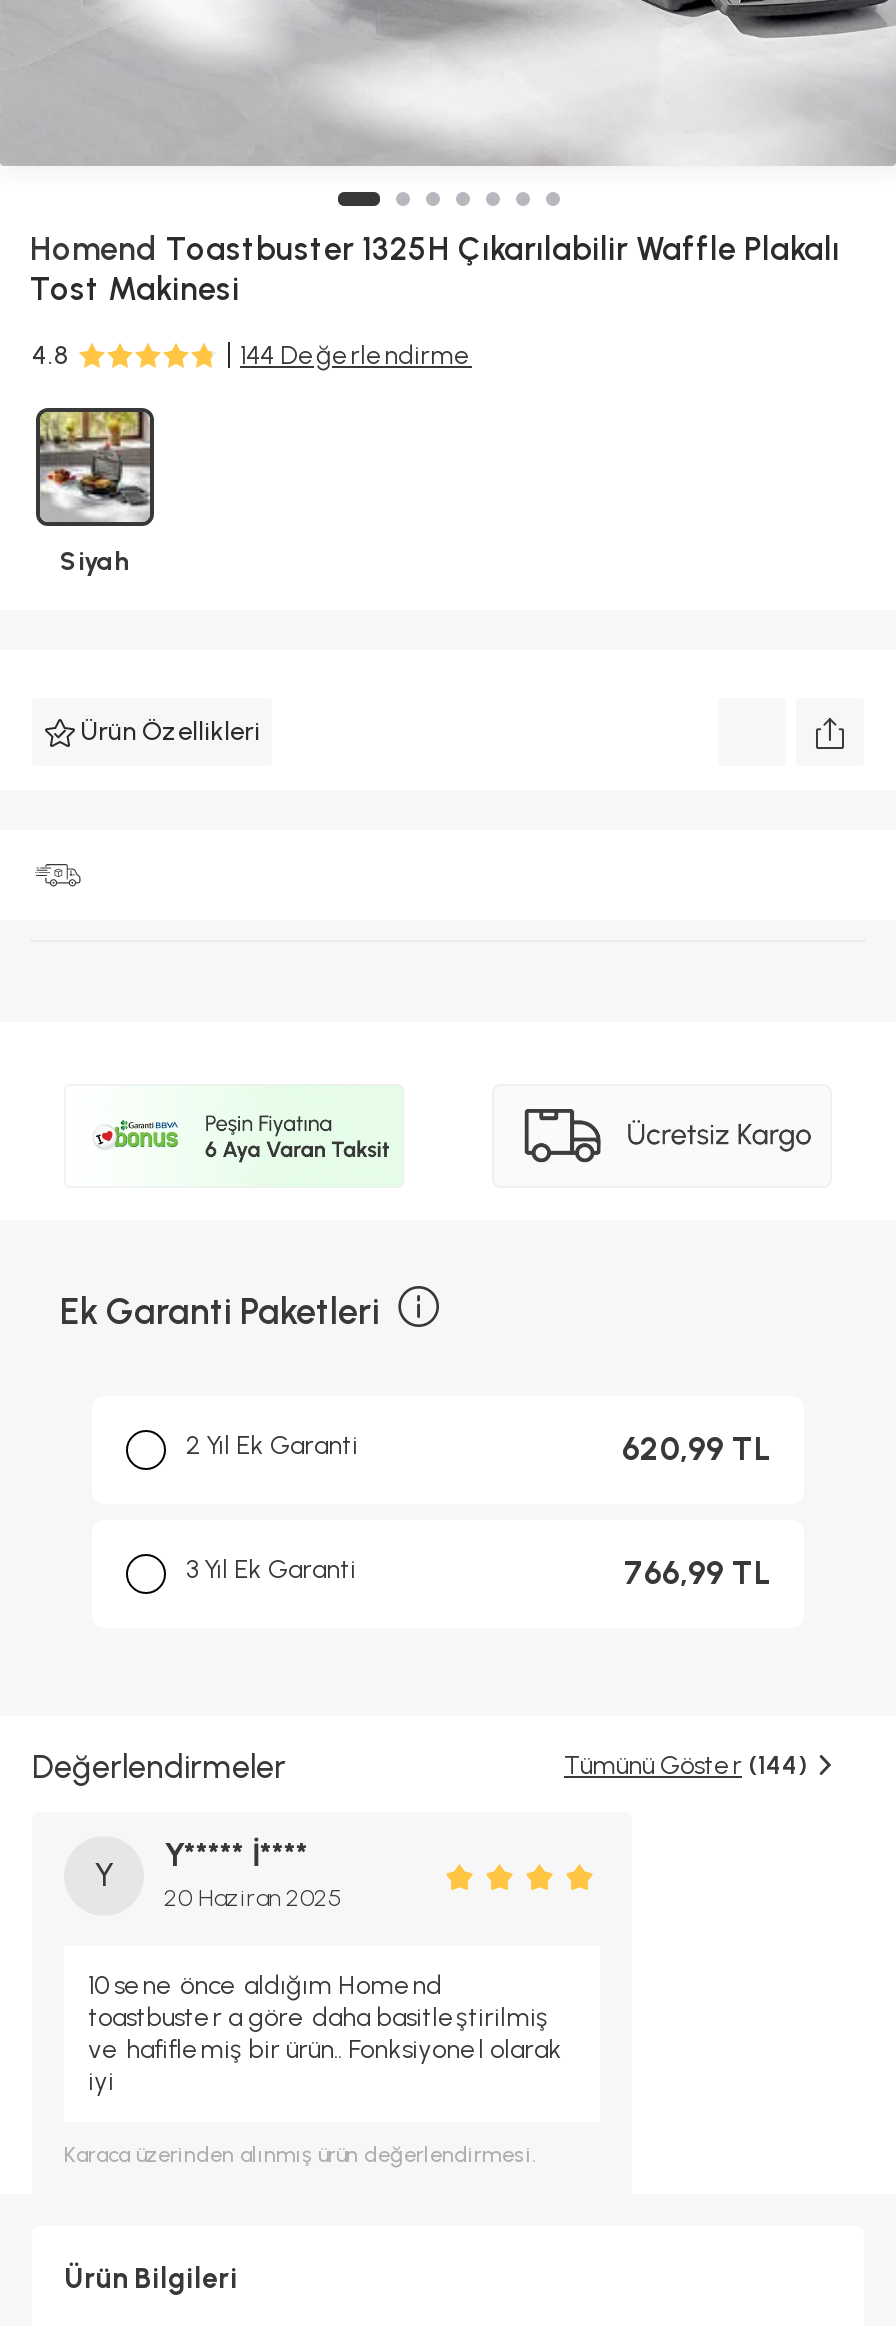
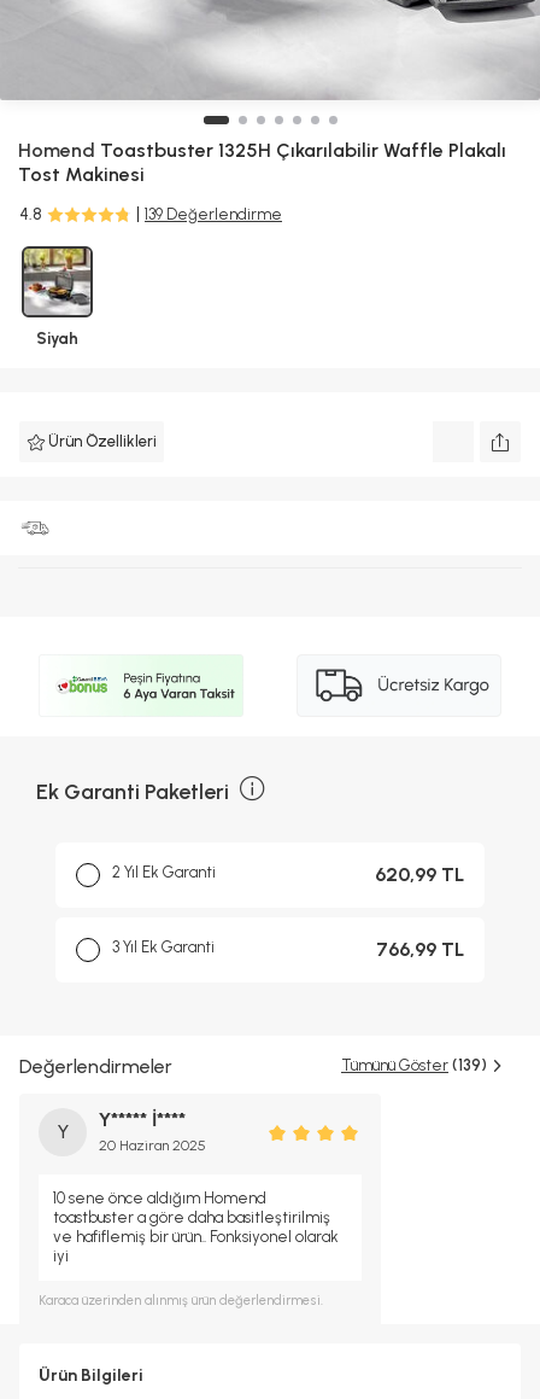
[240,340,472,370] 144 Değerlendirme -> [145,205,282,224] 139 Değerlendirme
[564,1750,808,1780] Tümünü Göster (144) -> [341,1056,487,1075] Tümünü Göster (139)

